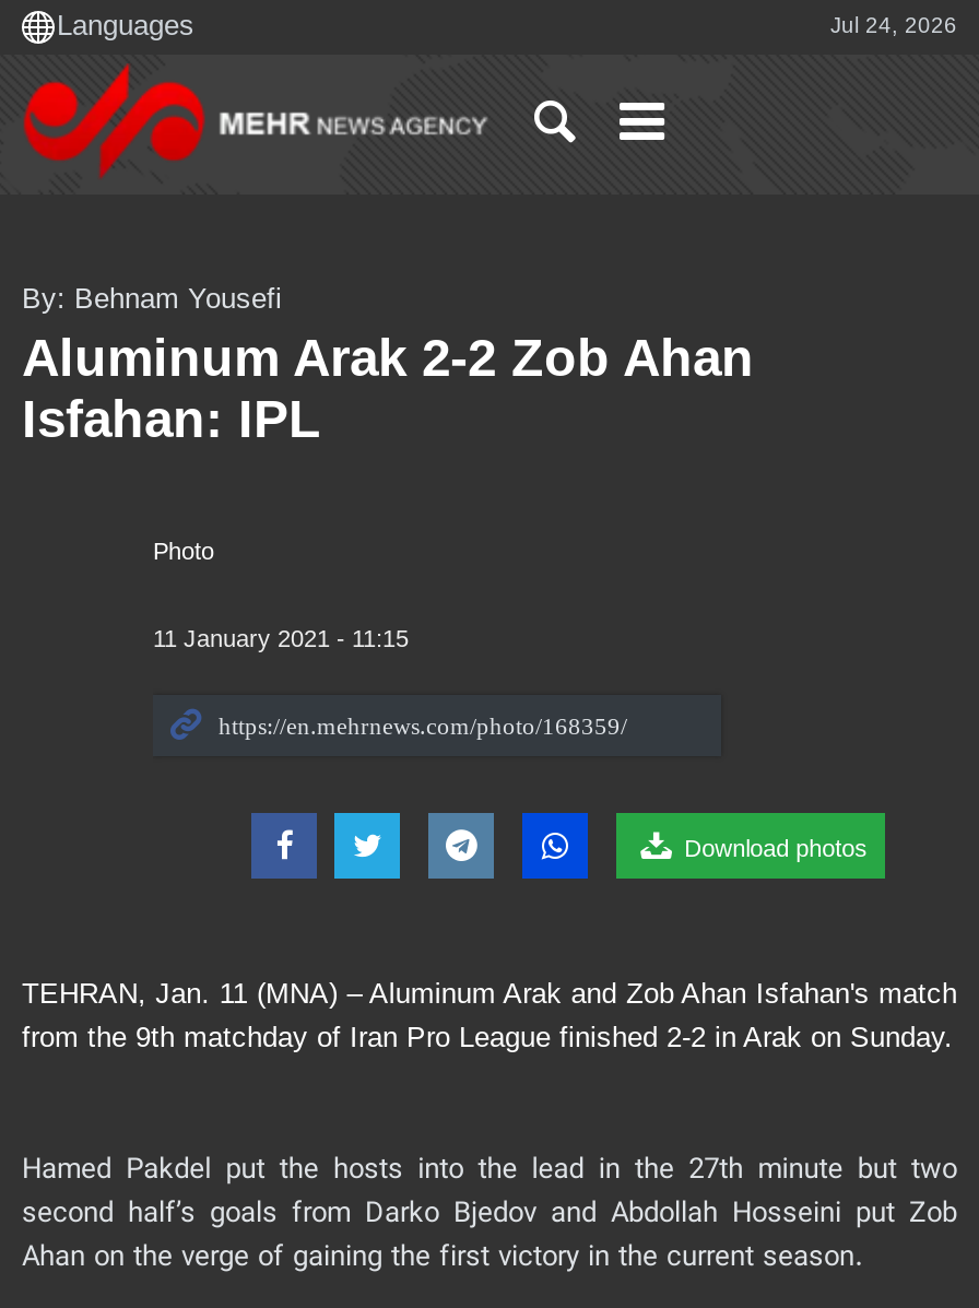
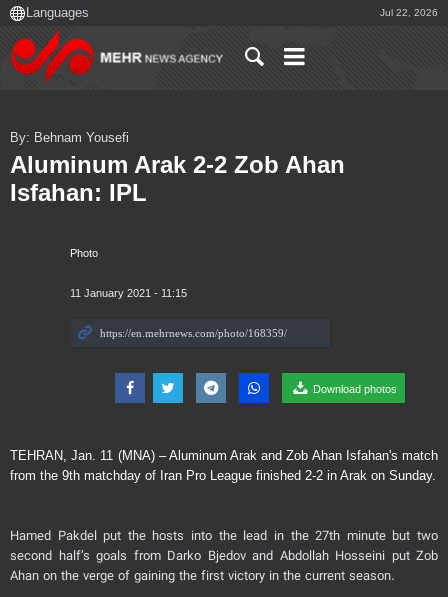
[830,13,957,37] Jul 24, 2026 -> [380,7,438,18] Jul 22, 2026

